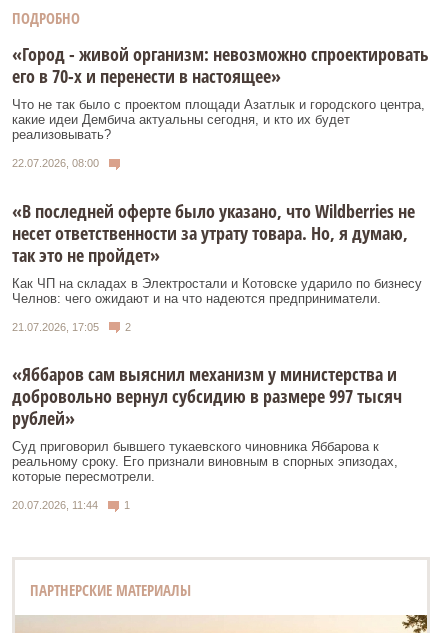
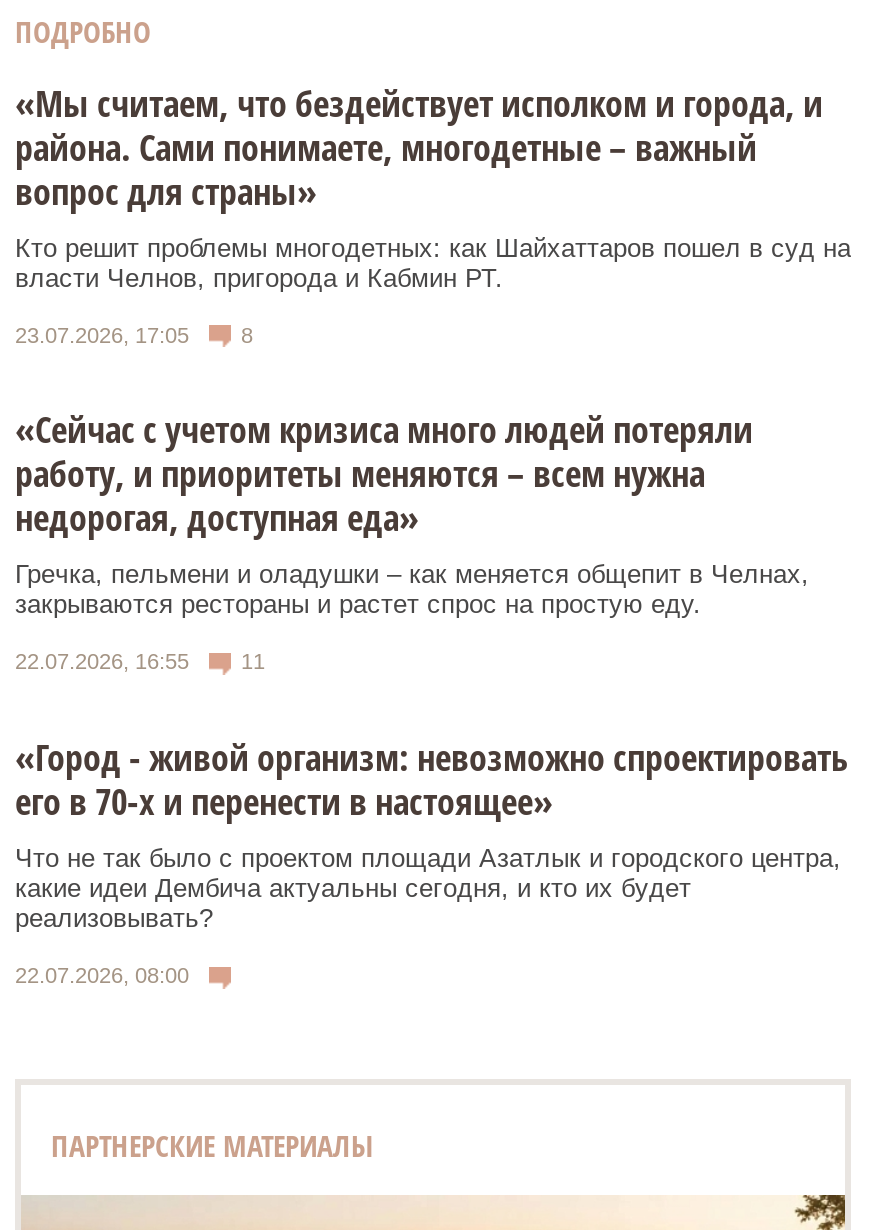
none -> [15,78,851,673] «Мы считаем, что бездействует исполком и города, и | района. Сами понимаете, многодетные – важный | вопрос для страны» | Кто решит проблемы многодетных: как Шайхаттаров пошел в суд на | власти Челнов, пригорода и Кабмин РТ. | 23.07.2026, 17:05 | 8 | «Сейчас с учетом кризиса много людей потеряли | работу, и приоритеты меняются – всем нужна | недорогая, доступная еда» | Гречка, пельмени и оладушки – как меняется общепит в Челнах, | закрываются рестораны и растет спрос на простую еду. | 22.07.2026, 16:55 | 11
moved [12,42,429,169] -> [15,732,849,986]: «Город - живой организм: невозможно спроектировать | его в 70-х и перенести в настоящее» | Что не так было с проектом площади Азатлык и городского центра, | какие идеи Дембича актуальны сегодня, и кто их будет | реализовывать? | 22.07.2026, 08:00
[12,199,422,511] «В последней оферте было указано, что Wildberries не | несет ответственности за утрату товара. Но, я думаю, | так это не пройдет» | Как ЧП на складах в Электростали и Котовске ударило по бизнесу | Челнов: чего ожидают и на что надеются предприниматели. | 21.07.2026, 17:05 | 2 | «Яббаров сам выяснил механизм у министерства и | добровольно вернул субсидию в размере 997 тысяч | рублей» | Суд приговорил бывшего тукаевского чиновника Яббарова к | реальному сроку. Его признали виновным в спорных эпизодах, | которые пересмотрели. | 20.07.2026, 11:44 | 1 -> none

